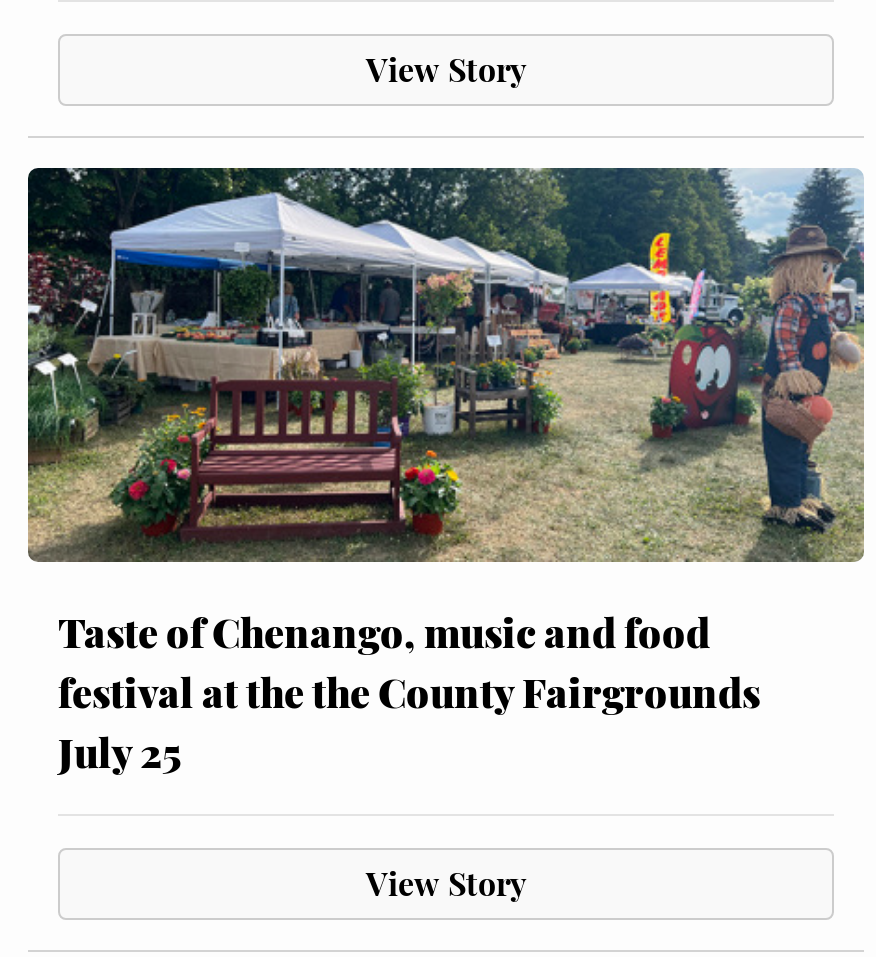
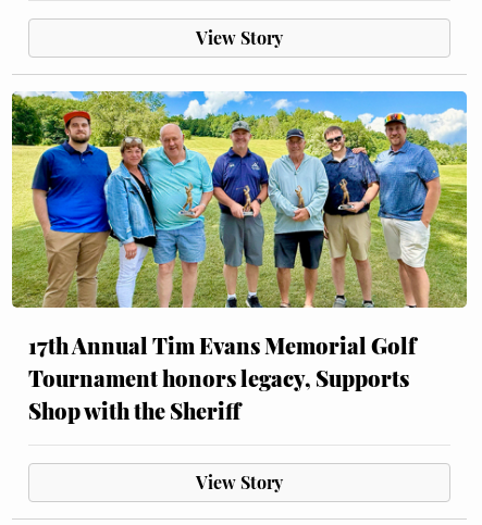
[26,166,866,778] [image] | Taste of Chenango, music and food | festival at the the County Fairgrounds | July 25 -> [11,90,468,425] [image] | 17th Annual Tim Evans Memorial Golf | Tournament honors legacy, Supports | Shop with the Sheriff

